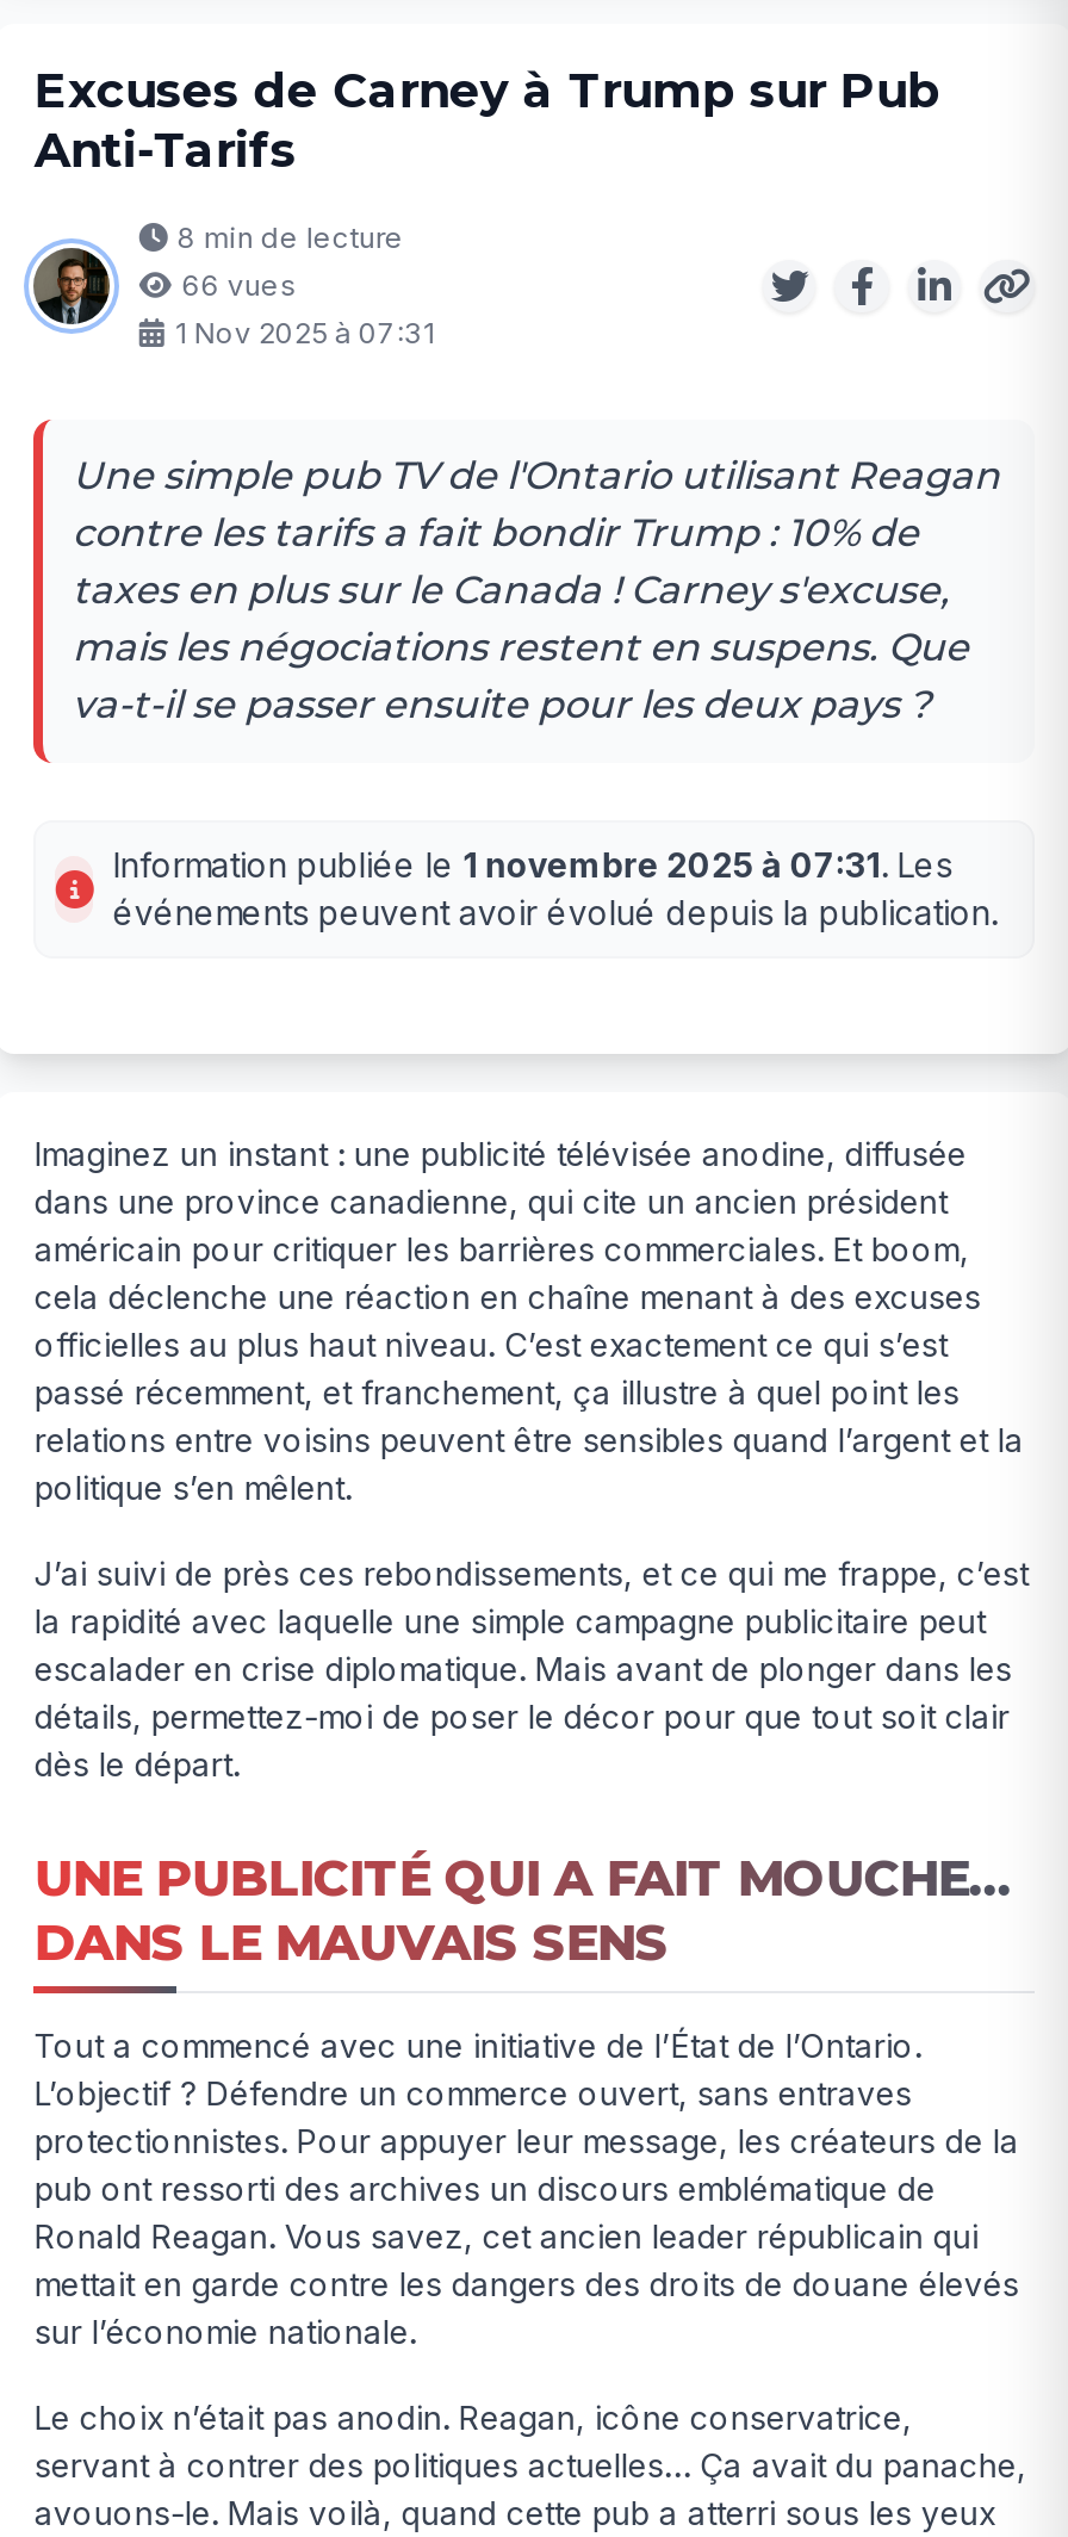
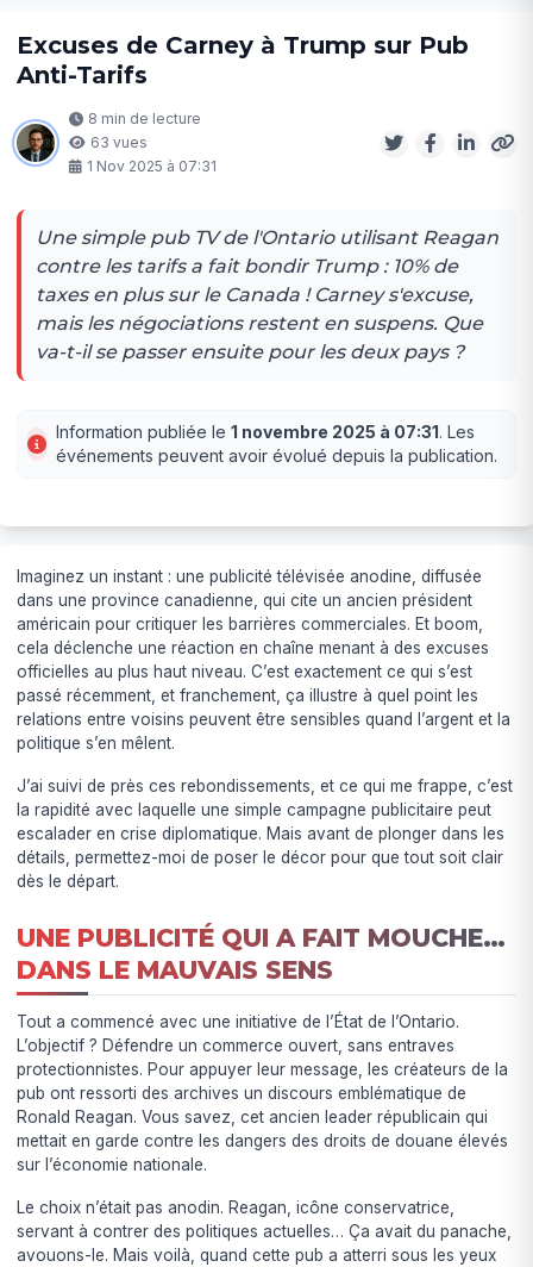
[182,268,297,303] 66 vues -> [91,134,148,151] 63 vues

